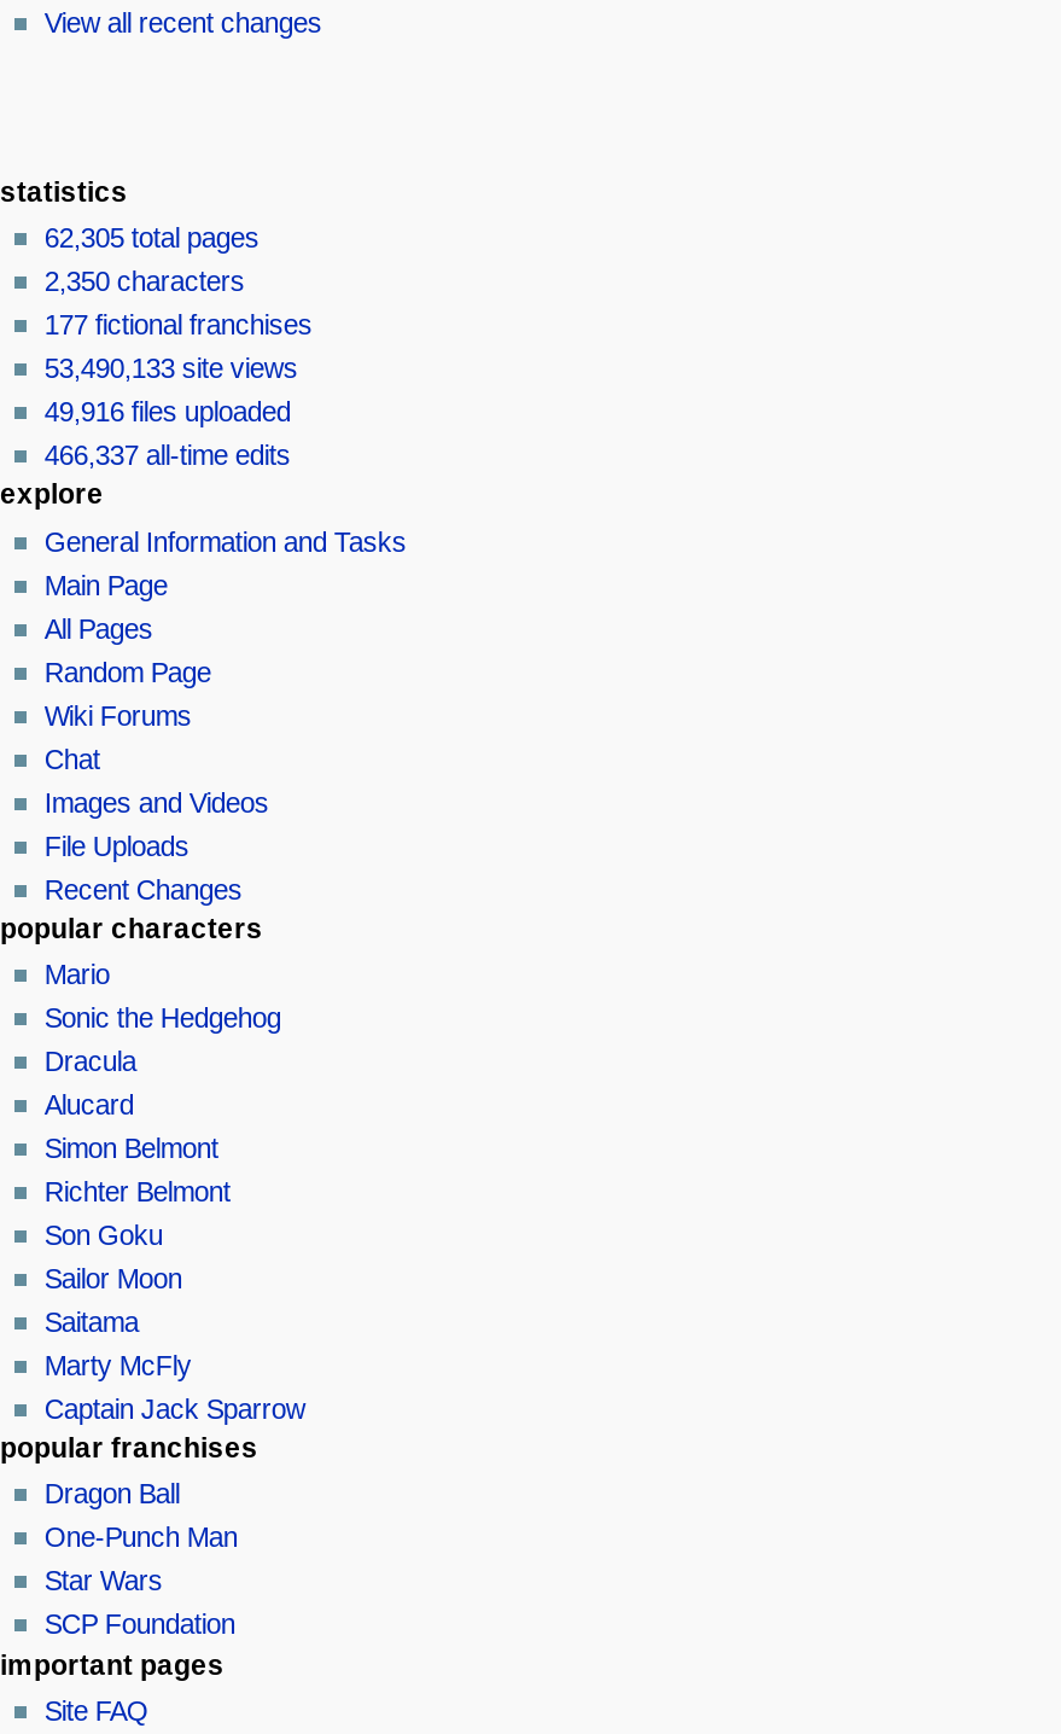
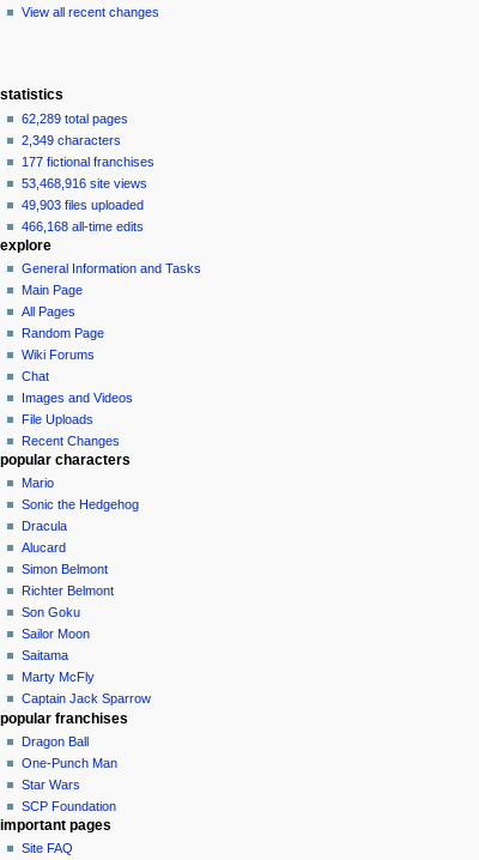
[44,224,259,253] 62,305 total pages -> [22,111,128,125] 62,289 total pages
[44,267,245,296] 2,350 characters -> [22,132,121,147] 2,349 characters
[44,354,298,383] 53,490,133 site views -> [22,176,148,190] 53,468,916 site views
[44,398,290,426] 49,916 files uploaded -> [22,197,144,212] 49,903 files uploaded
[44,441,290,470] 466,337 all-time edits -> [22,219,144,233] 466,168 all-time edits

